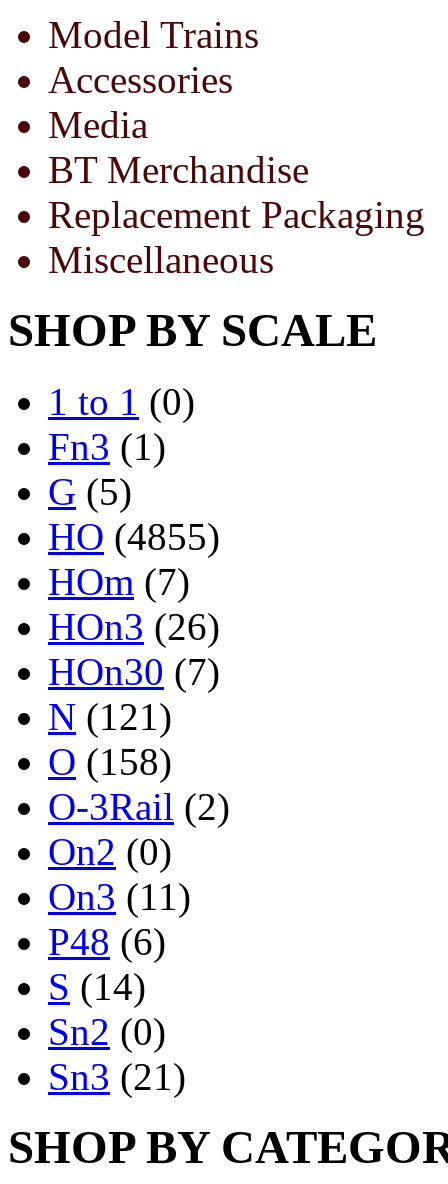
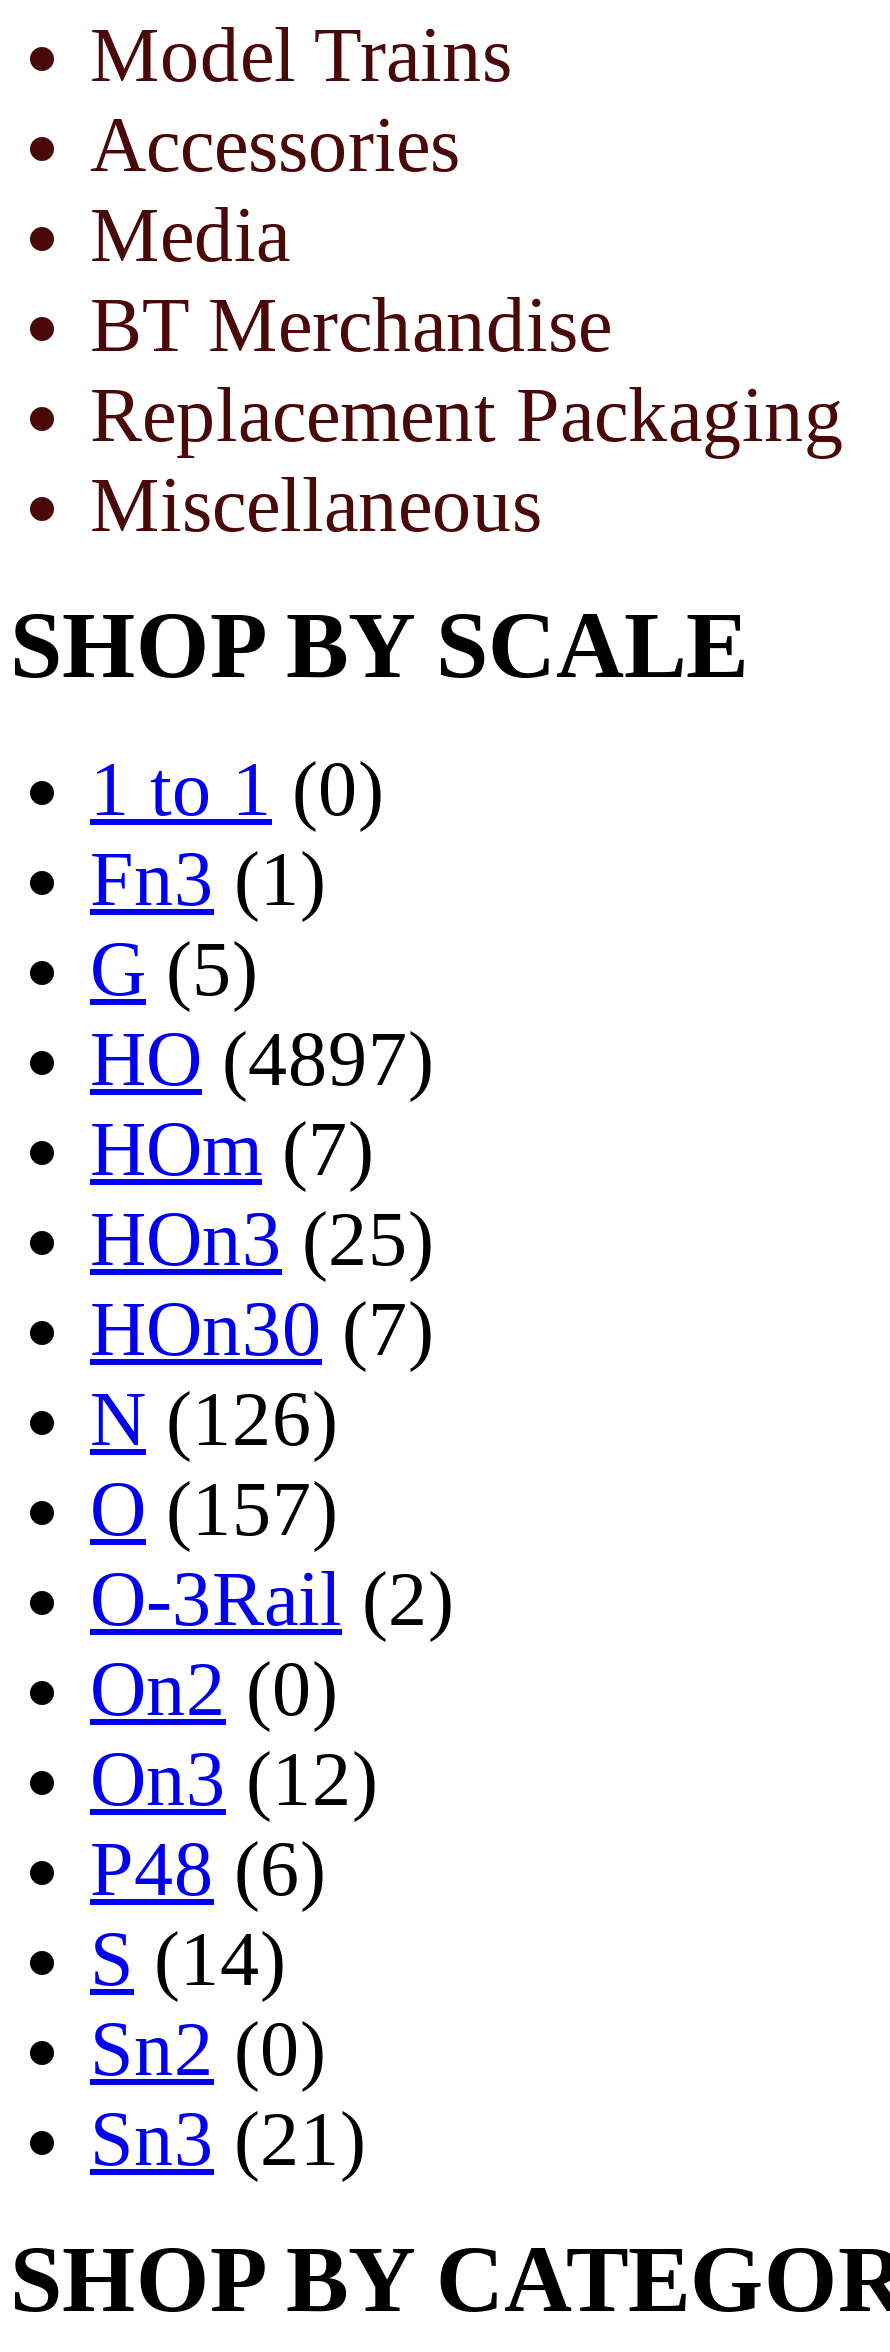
[48,515,220,558] HO (4855) -> [90,1014,434,1100] HO (4897)
[48,605,220,648] HOn3 (26) -> [90,1194,434,1280] HOn3 (25)
[48,695,172,738] N (121) -> [90,1374,338,1460] N (126)
[48,740,172,783] O (158) -> [90,1464,338,1550] O (157)
[48,875,191,918] On3 (11) -> [90,1734,378,1820] On3 (12)

